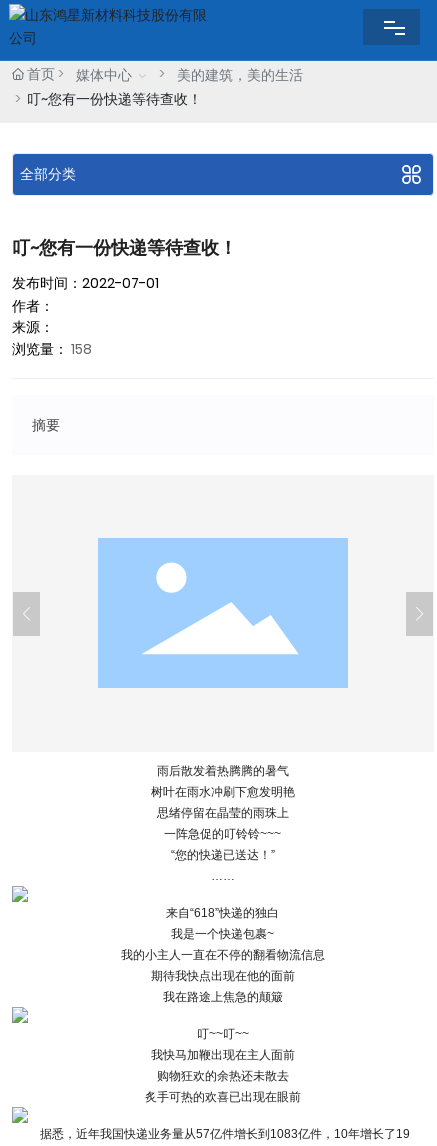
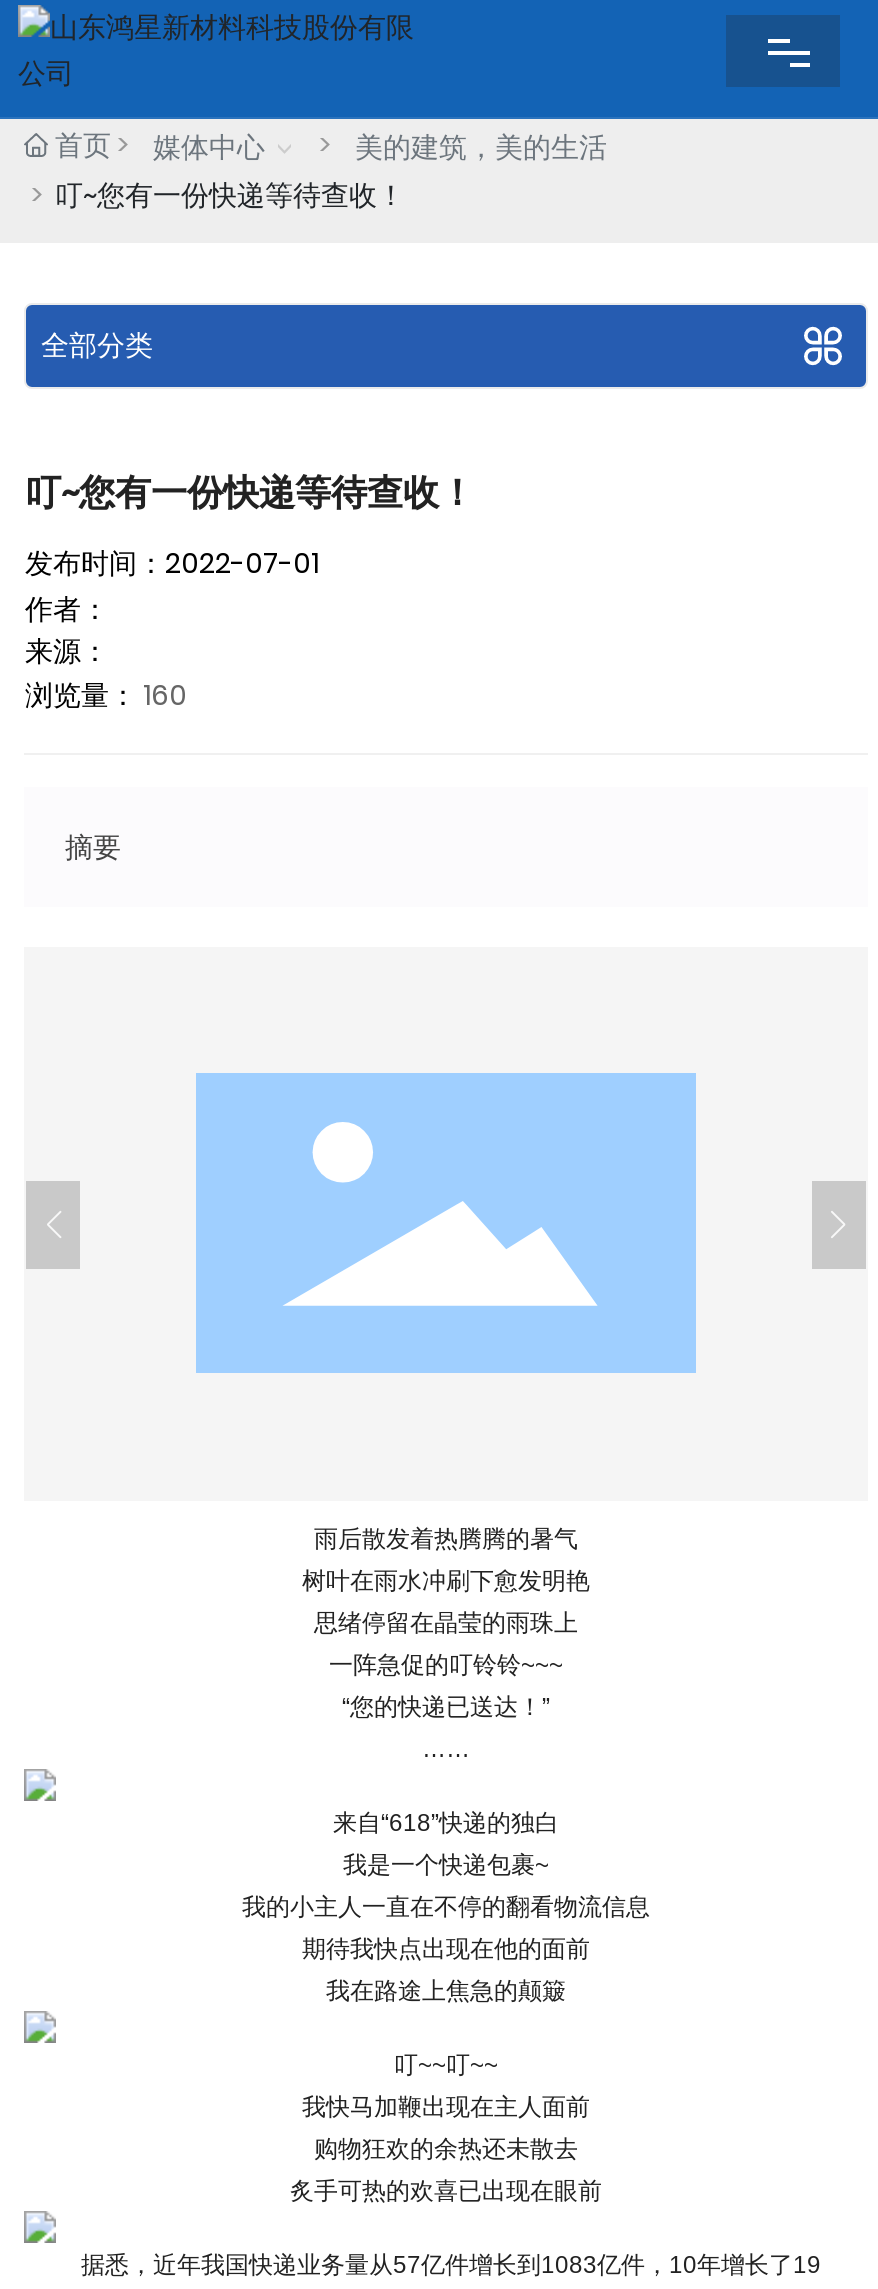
[71,339,92,359] 158 -> [143,675,187,715] 160

